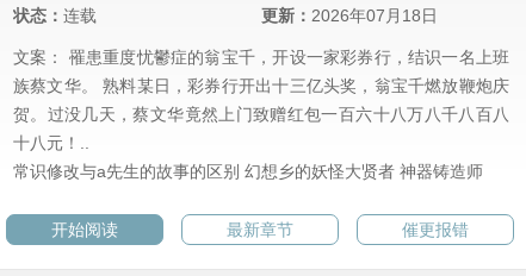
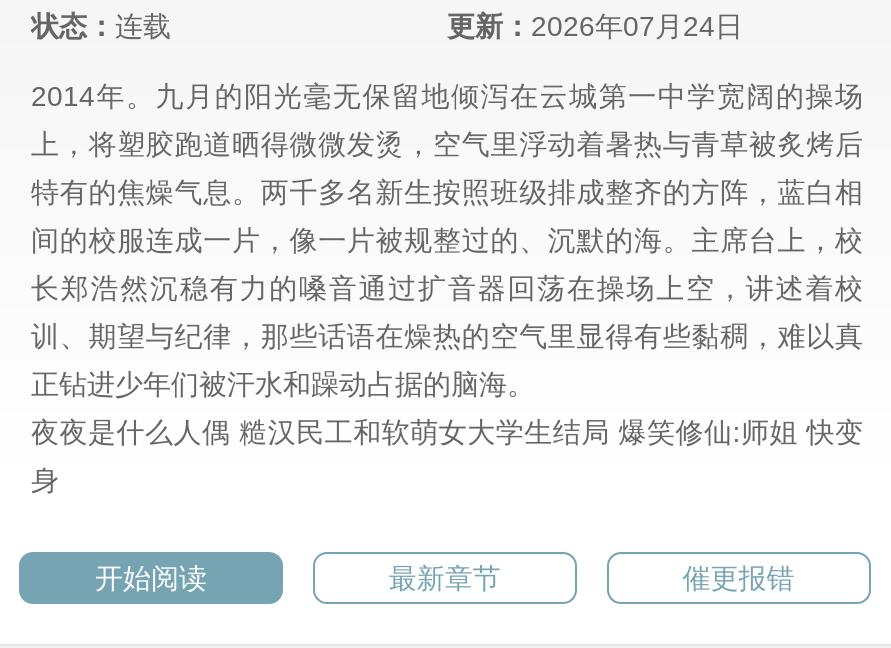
[13,7,509,181] 更新：2026年07月18日 | 文案： 罹患重度忧鬱症的翁宝千，开设一家彩券行，结识一名上班 | 族蔡文华。 熟料某日，彩券行开出十三亿头奖，翁宝千燃放鞭炮庆 | 贺。过没几天，蔡文华竟然上门致赠红包一百六十八万八千八百八 | 十八元！.. | 常识修改与a先生的故事的区别 幻想乡的妖怪大贤者 神器铸造师 -> [31,11,863,497] 更新：2026年07月24日 | 2014年。九月的阳光毫无保留地倾泻在云城第一中学宽阔的操场 | 上，将塑胶跑道晒得微微发烫，空气里浮动着暑热与青草被炙烤后 | 特有的焦燥气息。两千多名新生按照班级排成整齐的方阵，蓝白相 | 间的校服连成一片，像一片被规整过的、沉默的海。主席台上，校 | 长郑浩然沉稳有力的嗓音通过扩音器回荡在操场上空，讲述着校 | 训、期望与纪律，那些话语在燥热的空气里显得有些黏稠，难以真 | 正钻进少年们被汗水和躁动占据的脑海。 | 夜夜是什么人偶 糙汉民工和软萌女大学生结局 爆笑修仙:师姐 快变 | 身

